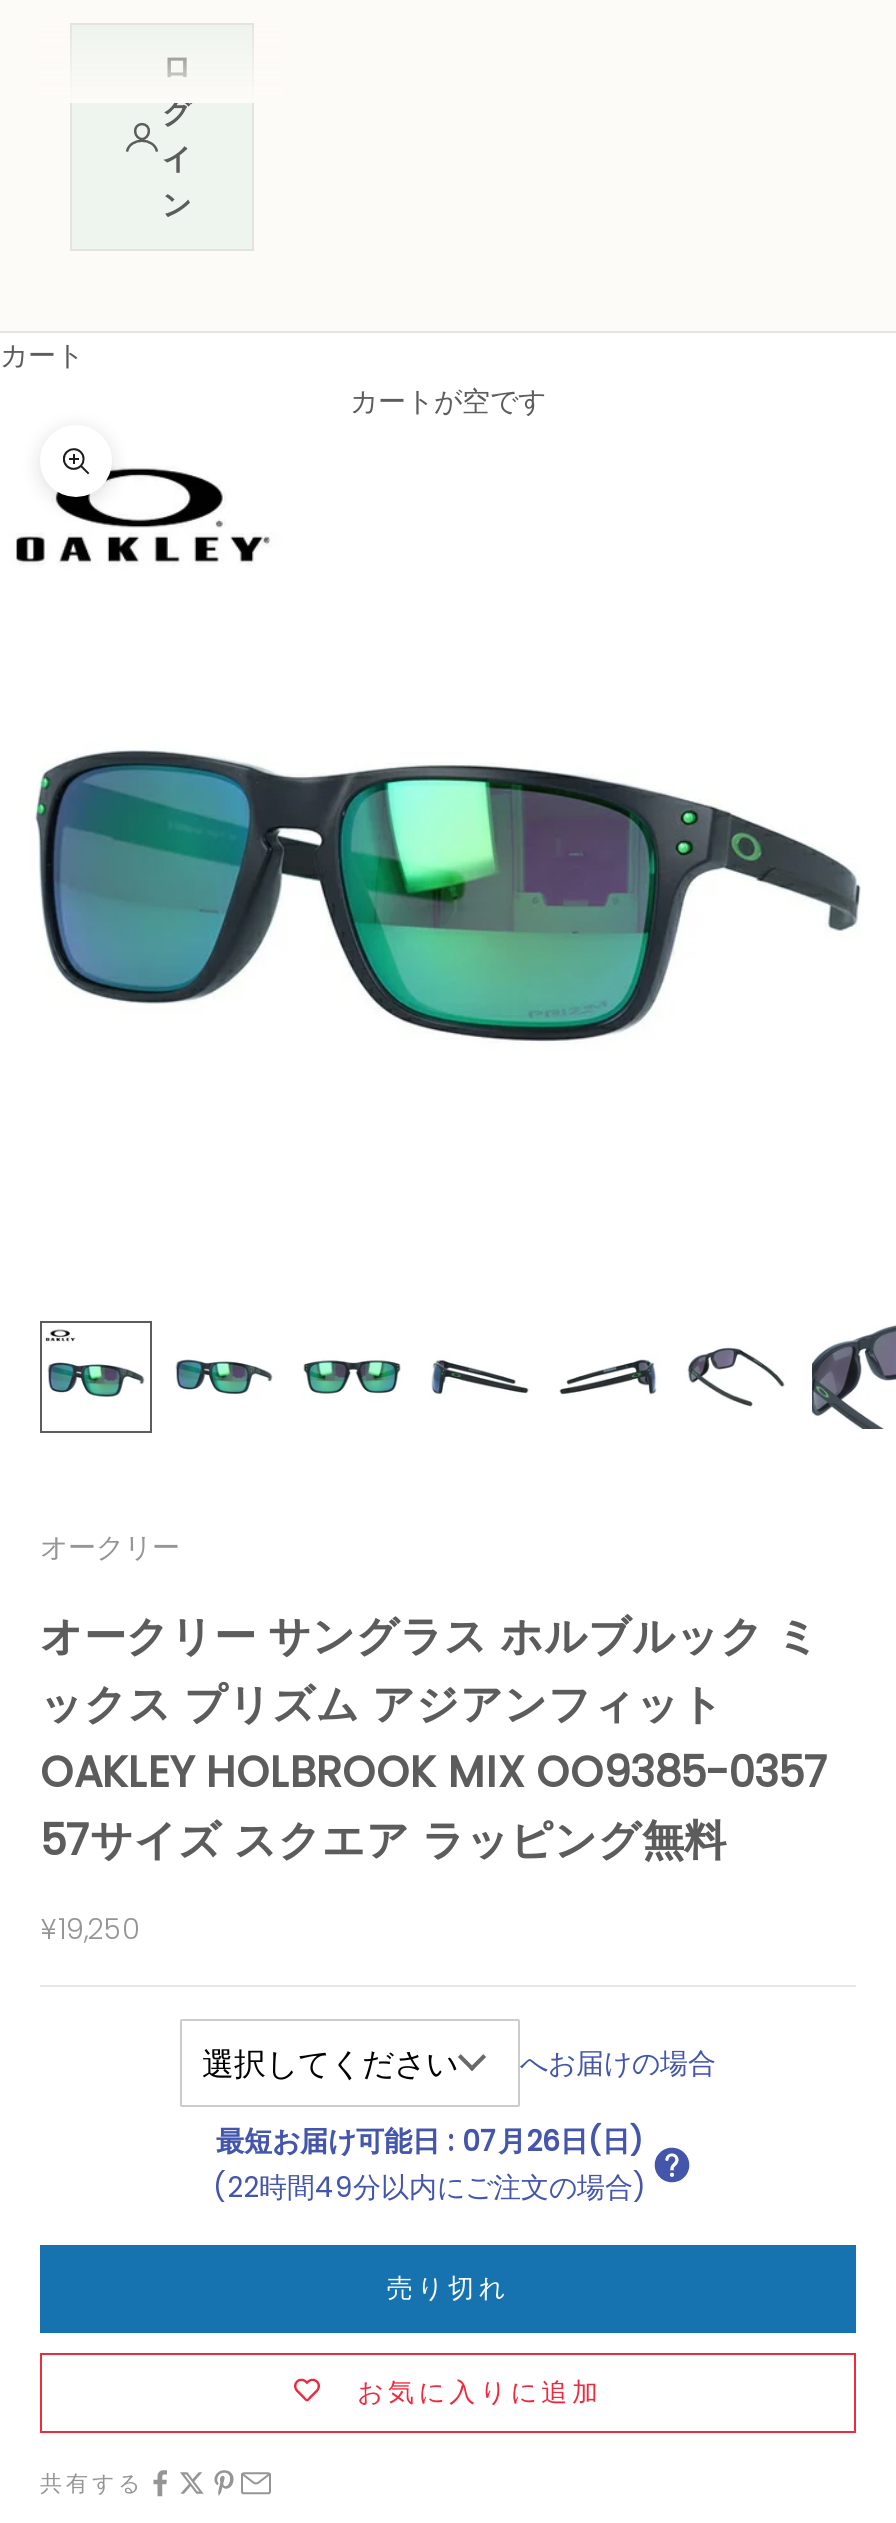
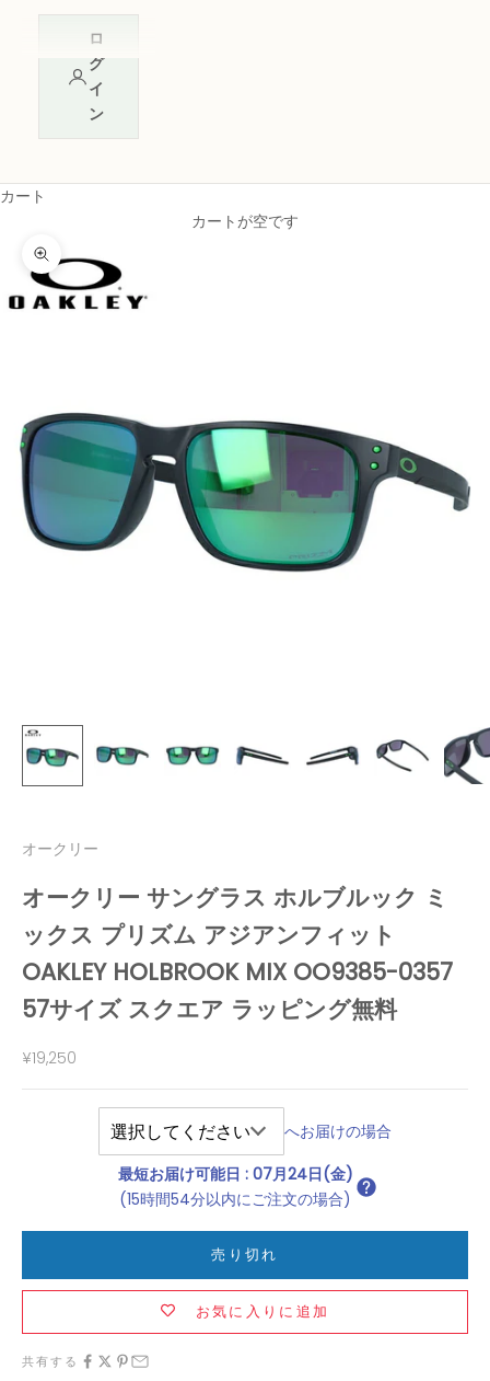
[216,2121,644,2161] 最短お届け可能日: 07月26日(日) -> [118,1163,353,1185] 最短お届け可能日: 07月24日(金)
[213,2167,647,2207] (22時間49分以内にご注文の場合) -> [119,1188,351,1210] (15時間54分以内にご注文の場合)

